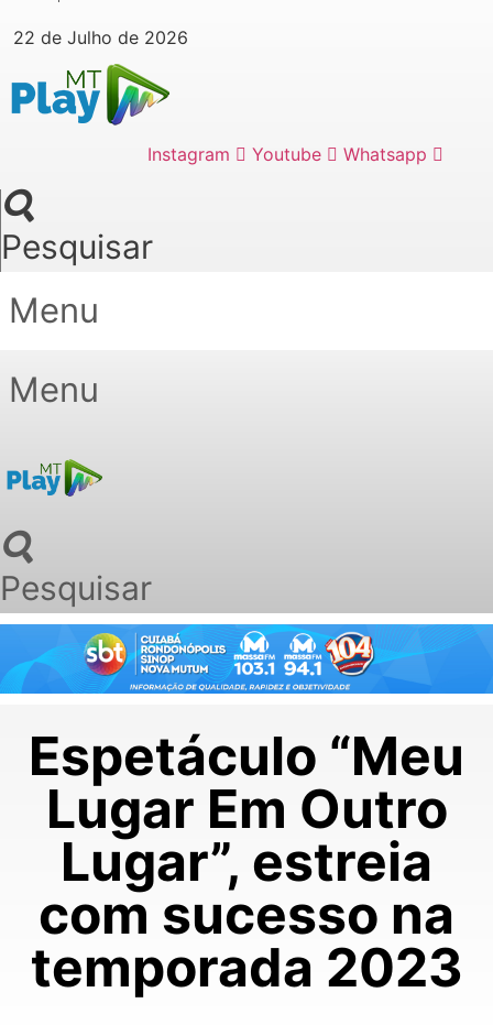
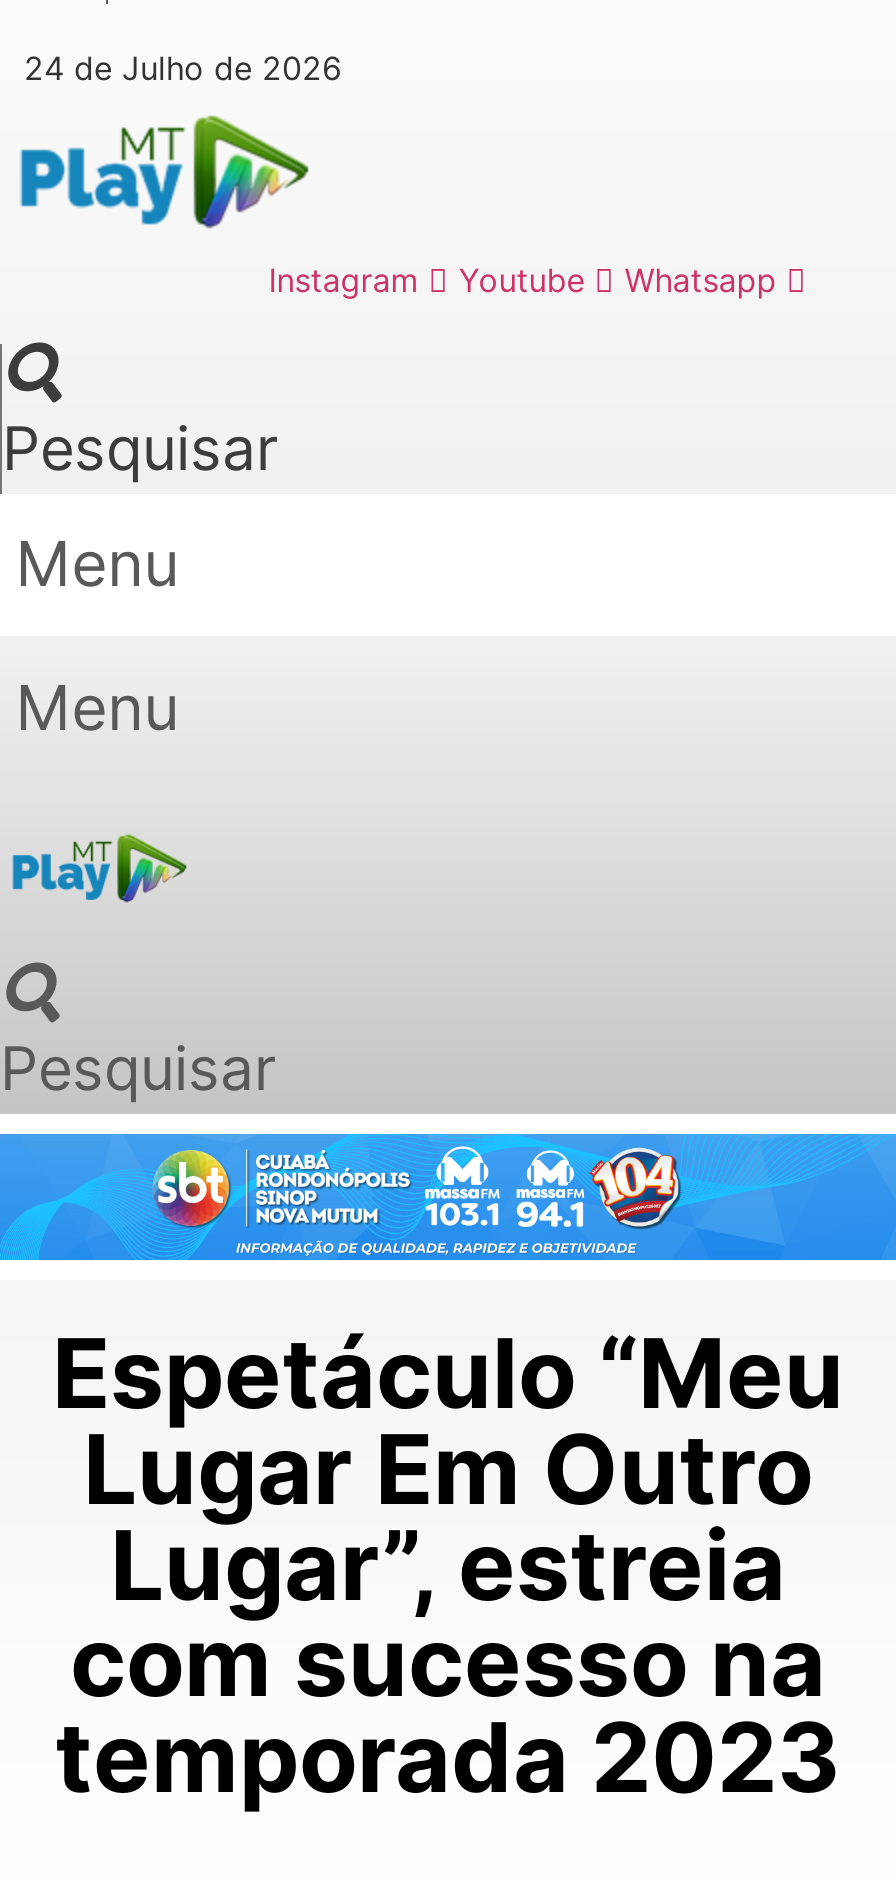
[13,26,188,48] 22 de Julho de 2026 -> [24,47,342,87] 24 de Julho de 2026

